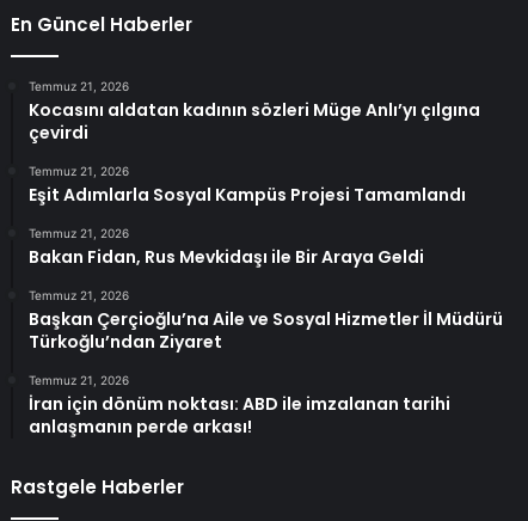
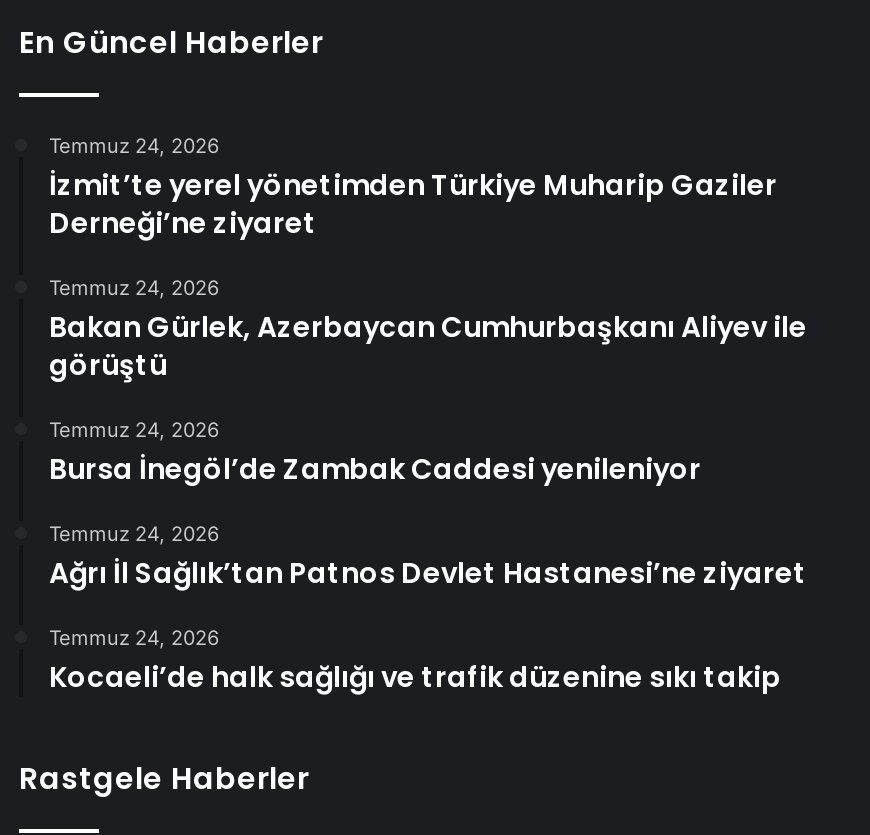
[29,78,480,144] Temmuz 21, 2026 | Kocasını aldatan kadının sözleri Müge Anlı’yı çılgına | çevirdi -> [49,134,777,244] Temmuz 24, 2026 | İzmit’te yerel yönetimden Türkiye Muharip Gaziler | Derneği’ne ziyaret
[29,163,466,206] Temmuz 21, 2026 | Eşit Adımlarla Sosyal Kampüs Projesi Tamamlandı -> [49,276,807,386] Temmuz 24, 2026 | Bakan Gürlek, Azerbaycan Cumhurbaşkanı Aliyev ile | görüştü
[29,225,424,268] Temmuz 21, 2026 | Bakan Fidan, Rus Mevkidaşı ile Bir Araya Geldi -> [49,418,701,490] Temmuz 24, 2026 | Bursa İnegöl’de Zambak Caddesi yenileniyor
[29,287,503,353] Temmuz 21, 2026 | Başkan Çerçioğlu’na Aile ve Sosyal Hizmetler İl Müdürü | Türkoğlu’ndan Ziyaret -> [49,522,807,594] Temmuz 24, 2026 | Ağrı İl Sağlık’tan Patnos Devlet Hastanesi’ne ziyaret
[29,372,450,438] Temmuz 21, 2026 | İran için dönüm noktası: ABD ile imzalanan tarihi | anlaşmanın perde arkası! -> [49,626,781,698] Temmuz 24, 2026 | Kocaeli’de halk sağlığı ve trafik düzenine sıkı takip

